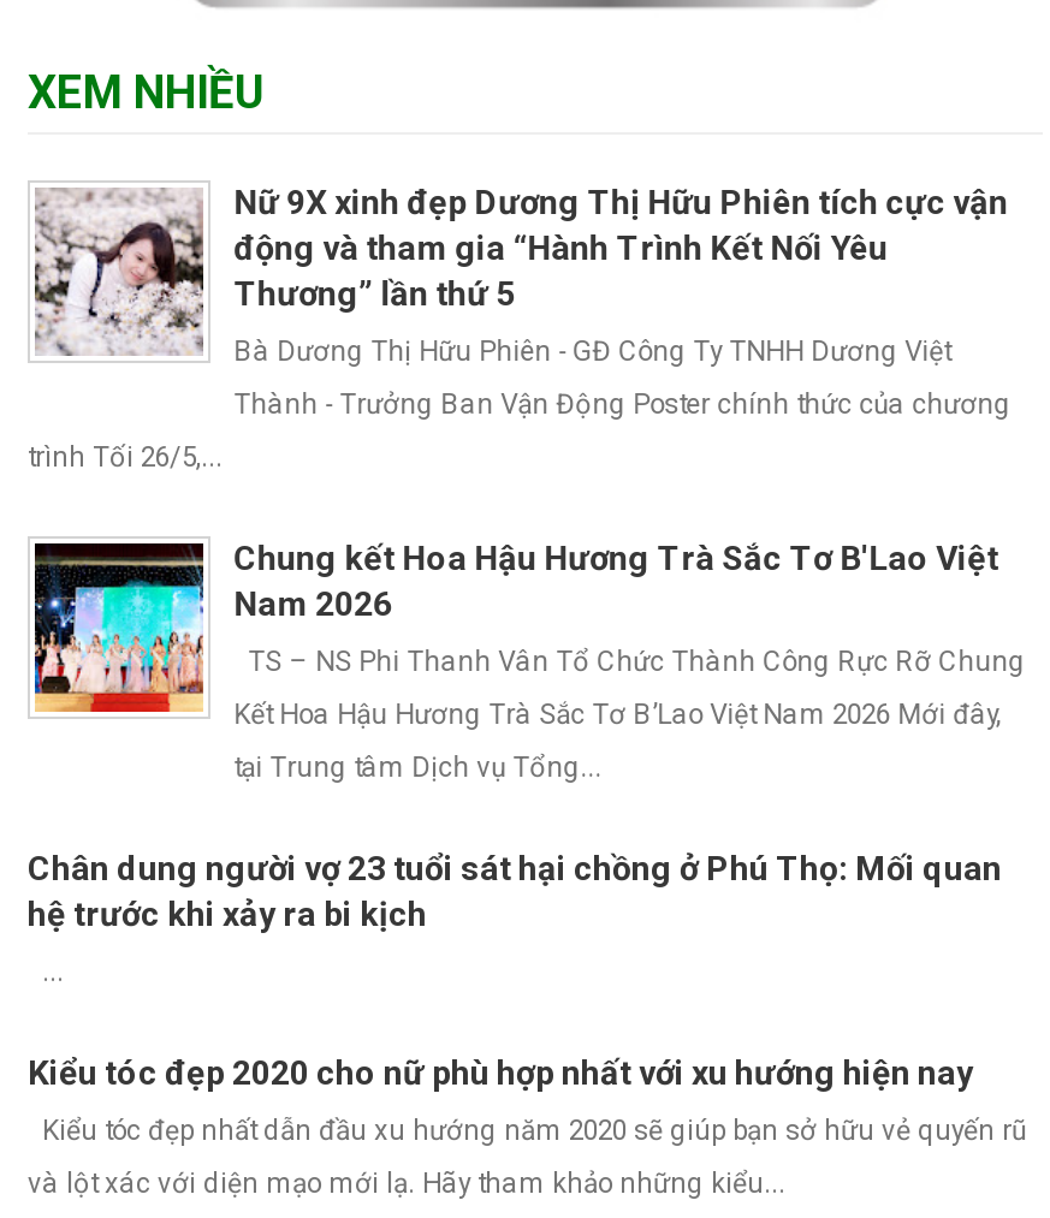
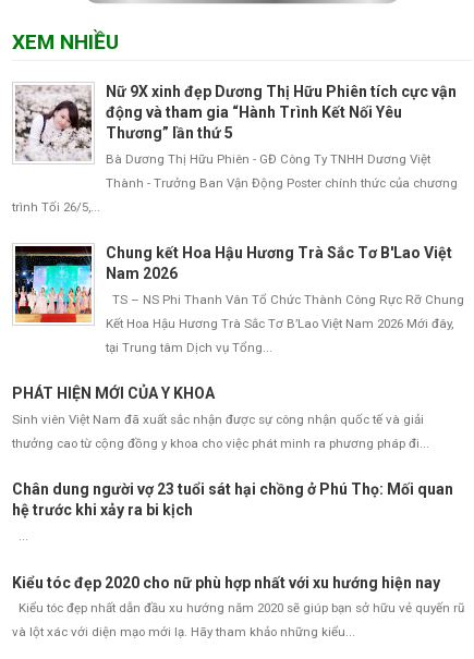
none -> [12,385,429,451] PHÁT HIỆN MỚI CỦA Y KHOA | Sinh viên Việt Nam đã xuất sắc nhận được sự công nhận quốc tế và giải | thưởng cao từ cộng đồng y khoa cho việc phát minh ra phương pháp đi...

